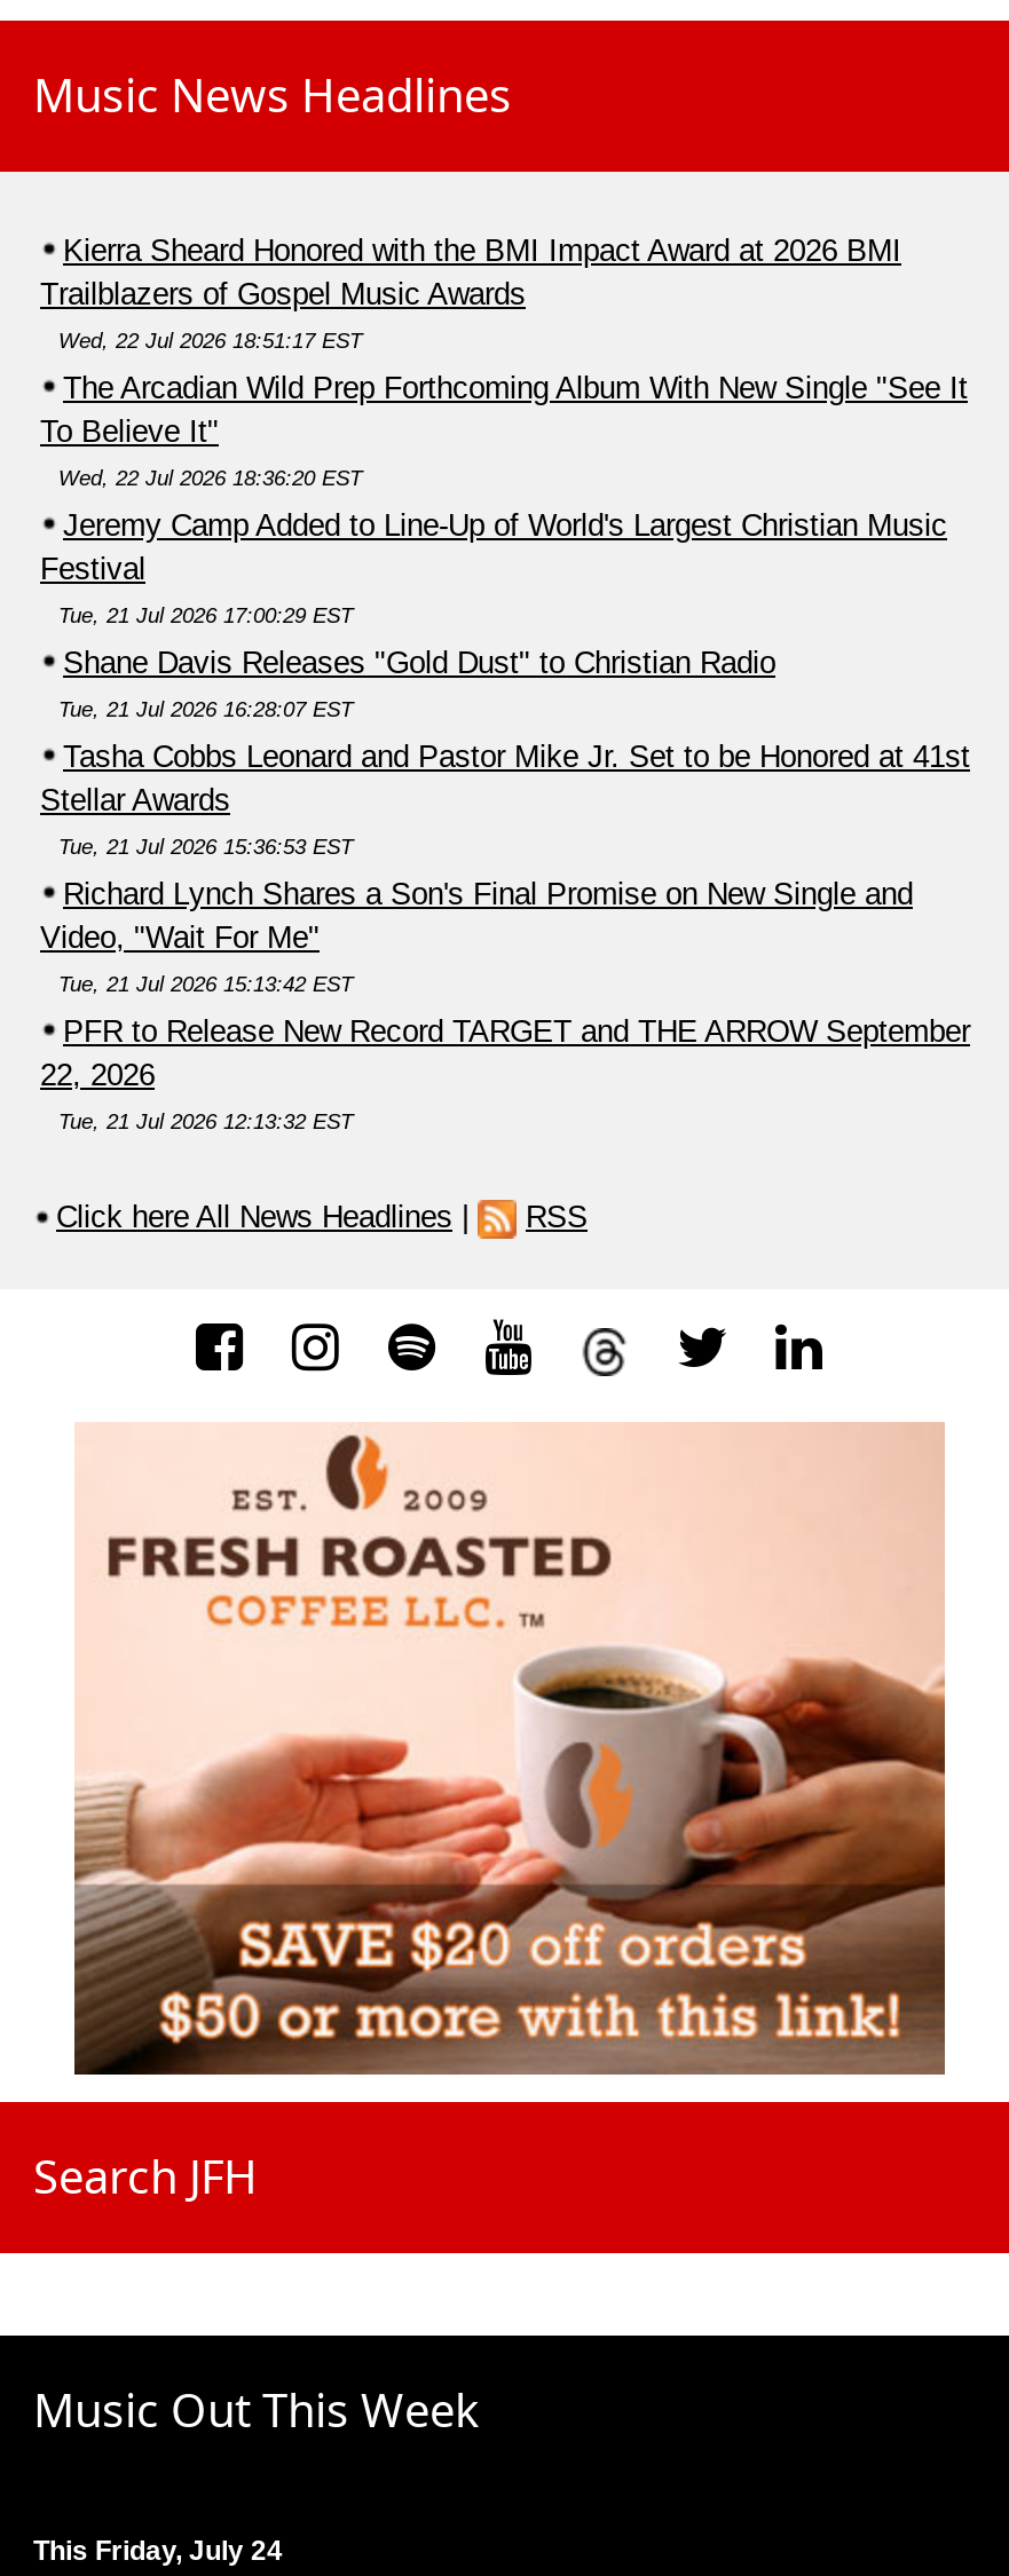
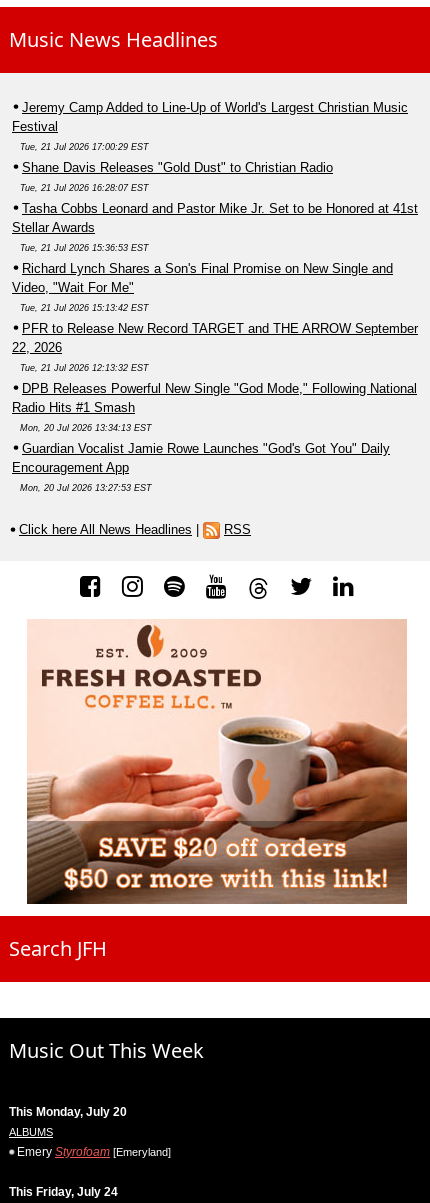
[40,233,968,489] Kierra Sheard Honored with the BMI Impact Award at 2026 BMI | Trailblazers of Gospel Music Awards | Wed, 22 Jul 2026 18:51:17 EST | The Arcadian Wild Prep Forthcoming Album With New Single "See It | To Believe It" | Wed, 22 Jul 2026 18:36:20 EST -> none
moved [40,508,970,1133] -> [12,100,418,373]: Jeremy Camp Added to Line-Up of World's Largest Christian Music | Festival | Tue, 21 Jul 2026 17:00:29 EST | ... | 22, 2026 | Tue, 21 Jul 2026 12:13:32 EST
none -> [12,381,417,493] DPB Releases Powerful New Single "God Mode," Following National | Radio Hits #1 Smash | Mon, 20 Jul 2026 13:34:13 EST | Guardian Vocalist Jamie Rowe Launches "God's Got You" Daily | Encouragement App | Mon, 20 Jul 2026 13:27:53 EST
none -> [9,1105,171,1159] This Monday, July 20 | ALBUMS | Emery Styrofoam [Emeryland]

